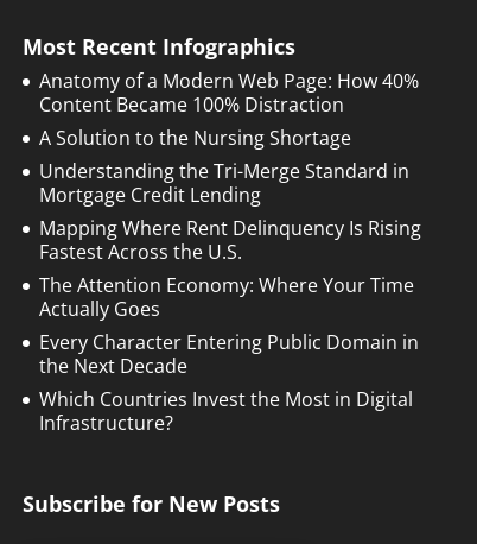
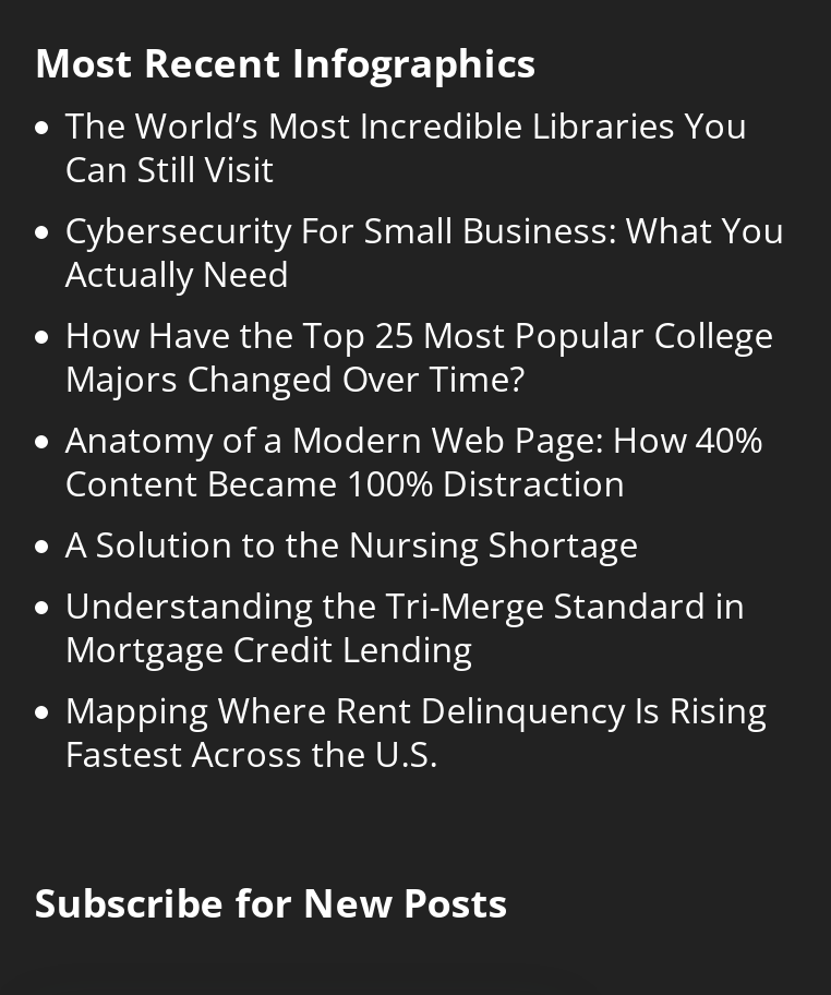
none -> [65,102,785,403] The World’s Most Incredible Libraries You | Can Still Visit | Cybersecurity For Small Business: What You | Actually Need | How Have the Top 25 Most Popular College | Majors Changed Over Time?
moved [39,68,421,265] -> [65,416,767,778]: Anatomy of a Modern Web Page: How 40% | Content Became 100% Distraction | A Solution to the Nursing Shortage | Understanding the Tri-Merge Standard in | Mortgage Credit Lending | Mapping Where Rent Delinquency Is Rising | Fastest Across the U.S.
[39,272,419,436] The Attention Economy: Where Your Time | Actually Goes | Every Character Entering Public Domain in | the Next Decade | Which Countries Invest the Most in Digital | Infrastructure? -> none

